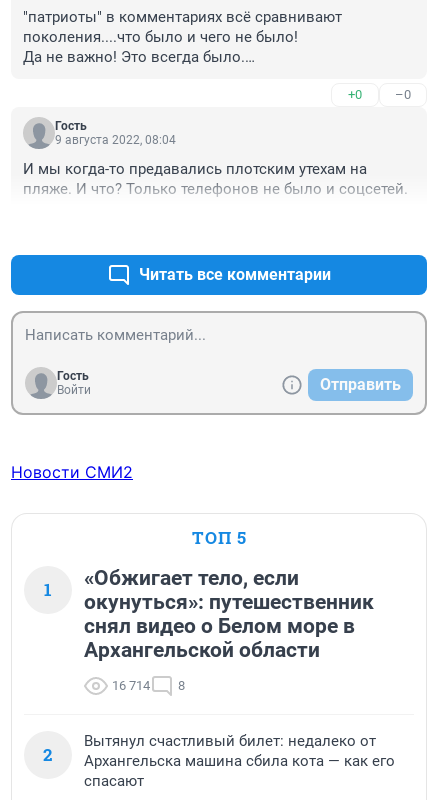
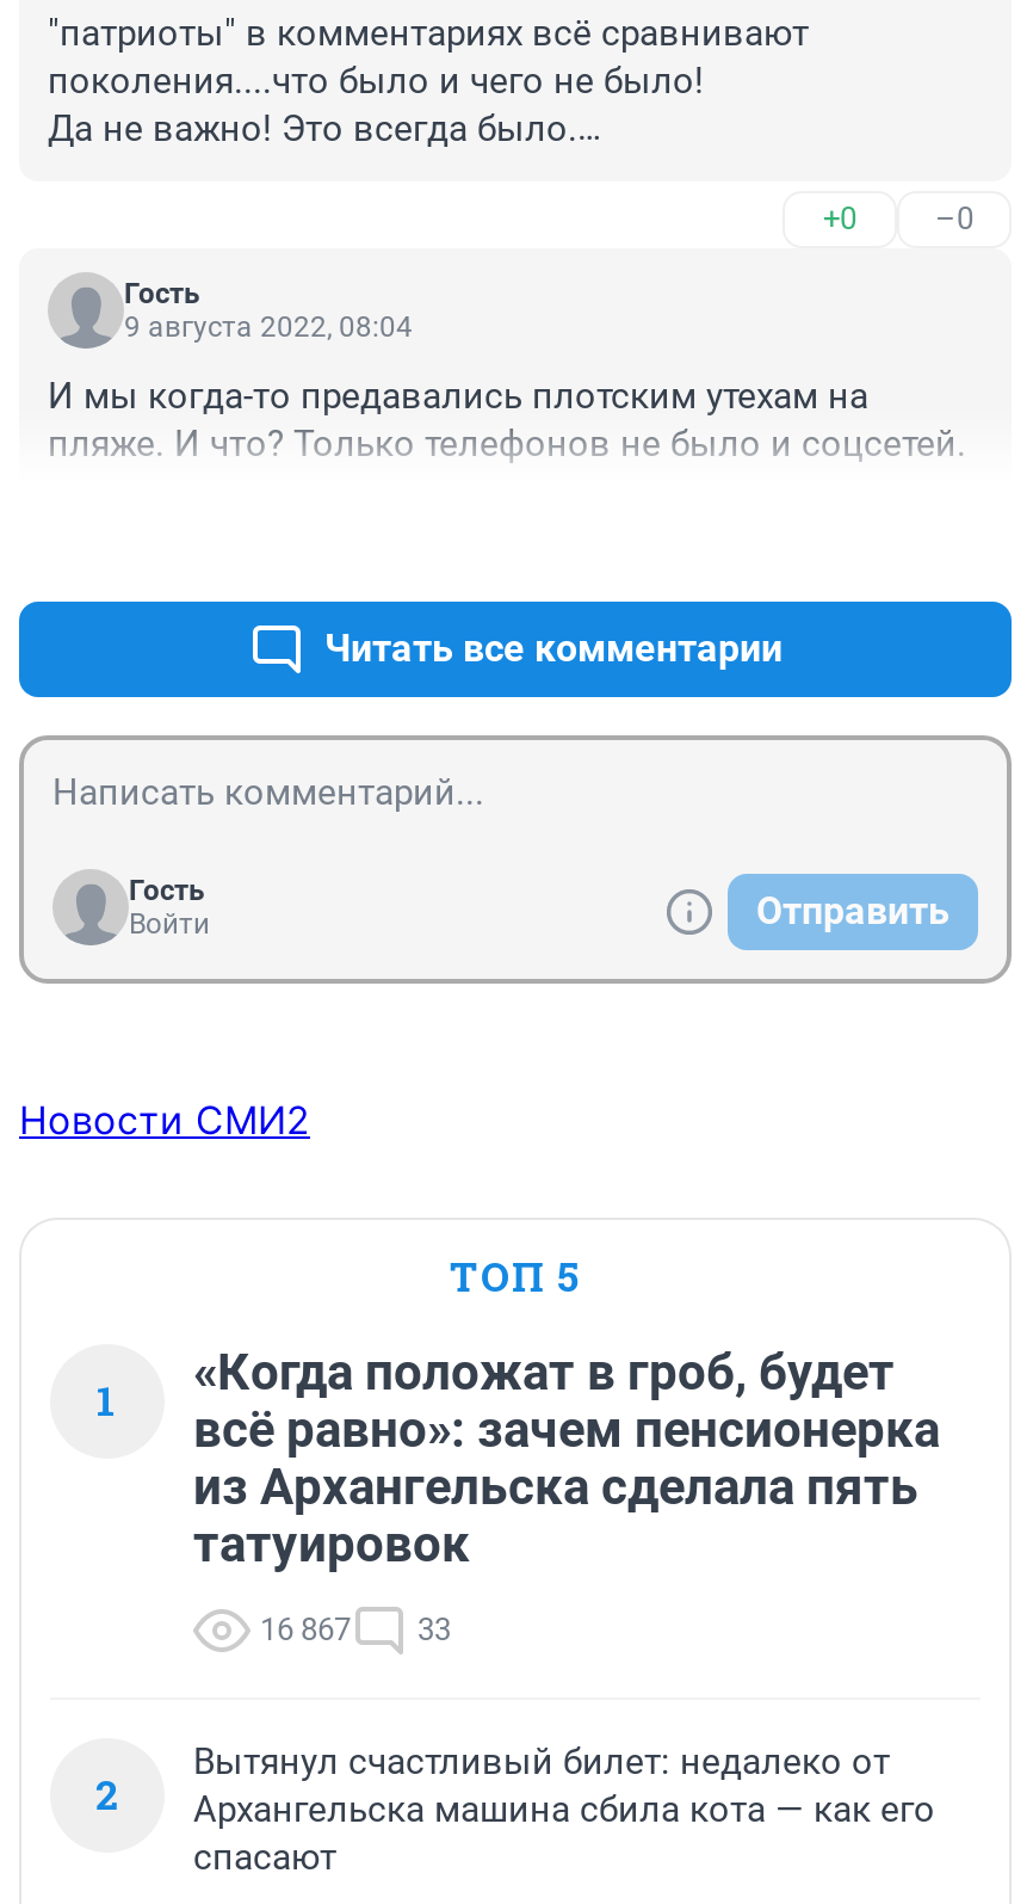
[84,566,374,662] «Обжигает тело, если | окунуться»: путешественник | снял видео о Белом море в | Архангельской области -> [193,1343,940,1572] «Когда положат в гроб, будет | всё равно»: зачем пенсионерка | из Архангельска сделала пять | татуировок
[112,678,185,693] 16 714 | 8 -> [260,1611,451,1646] 16 867 | 33

